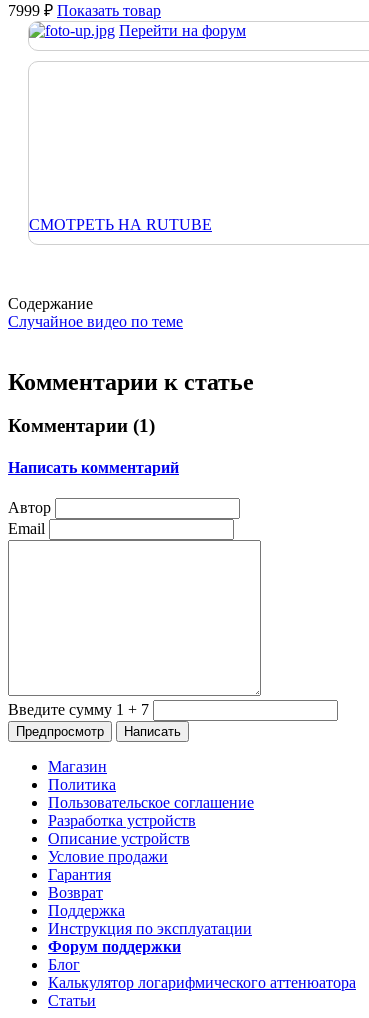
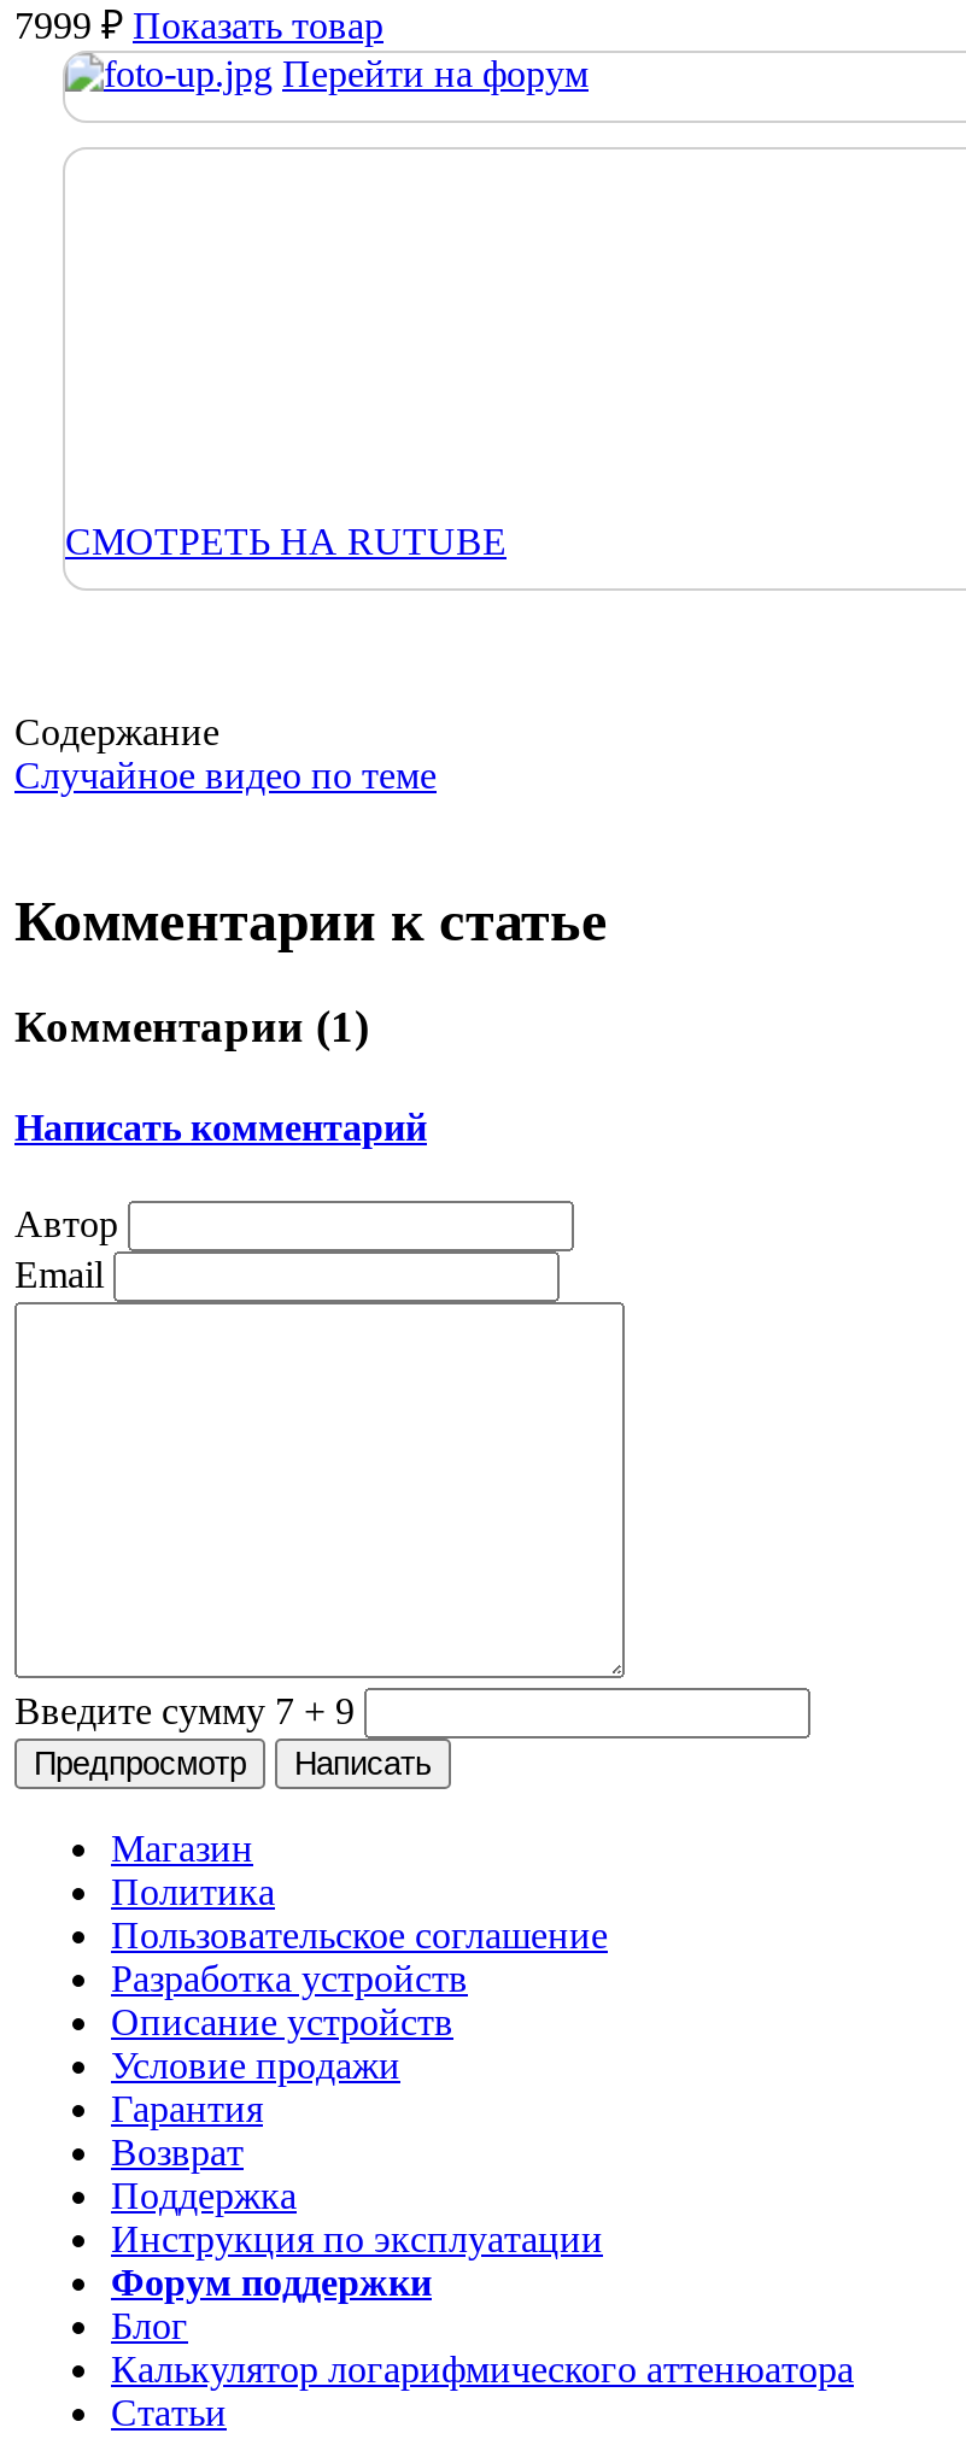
[8,701,149,718] Введите сумму 1 + 7 -> [14,1690,355,1731] Введите сумму 7 + 9

